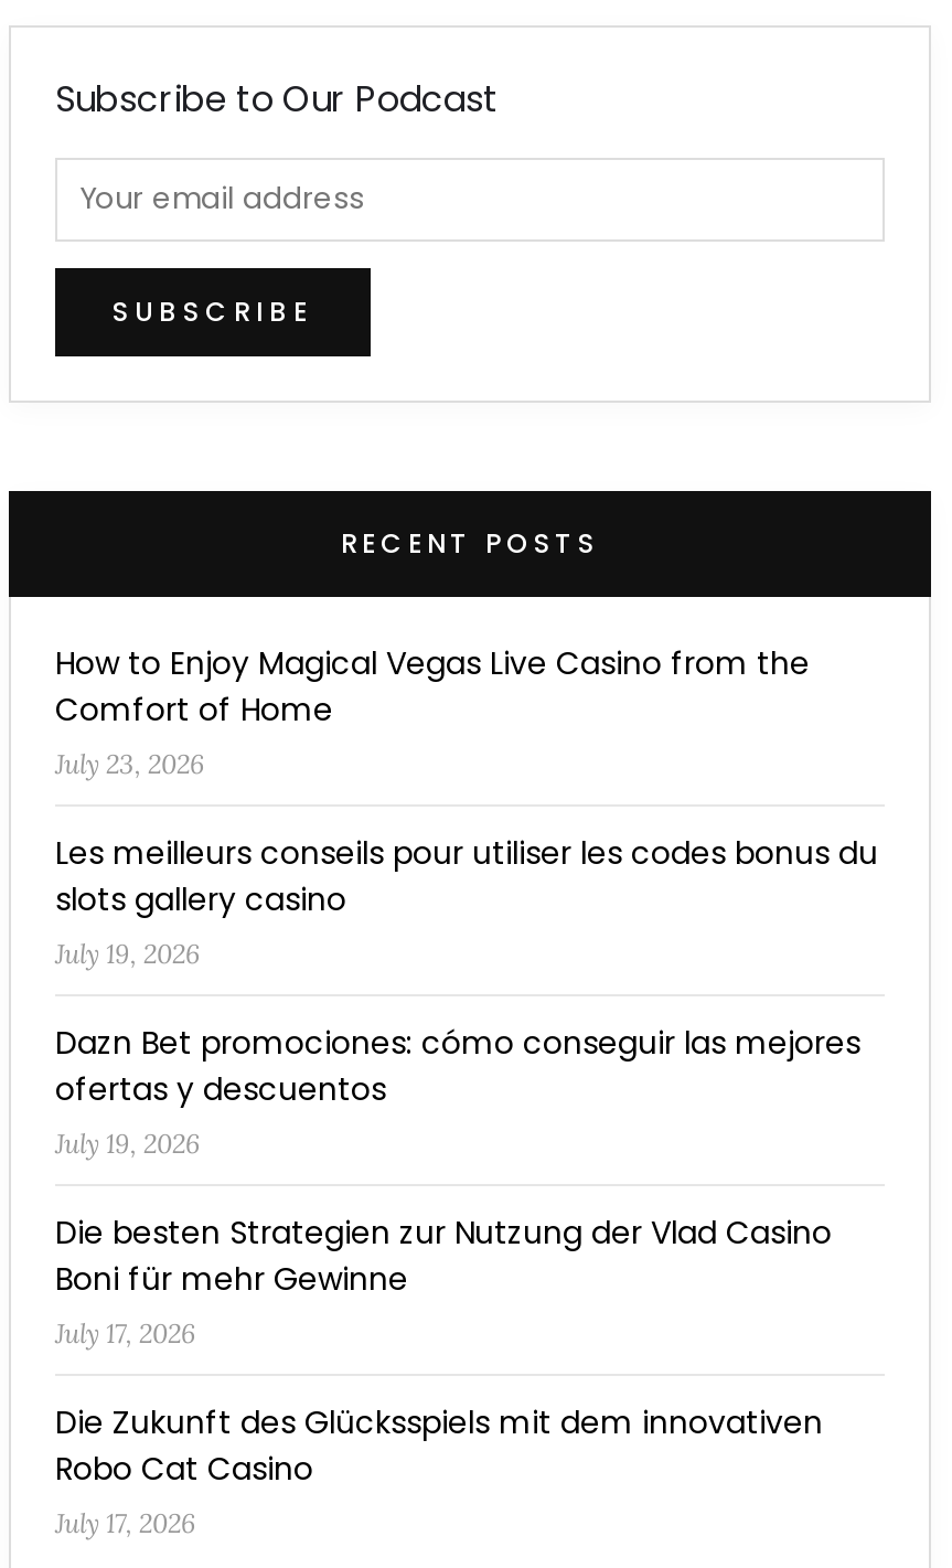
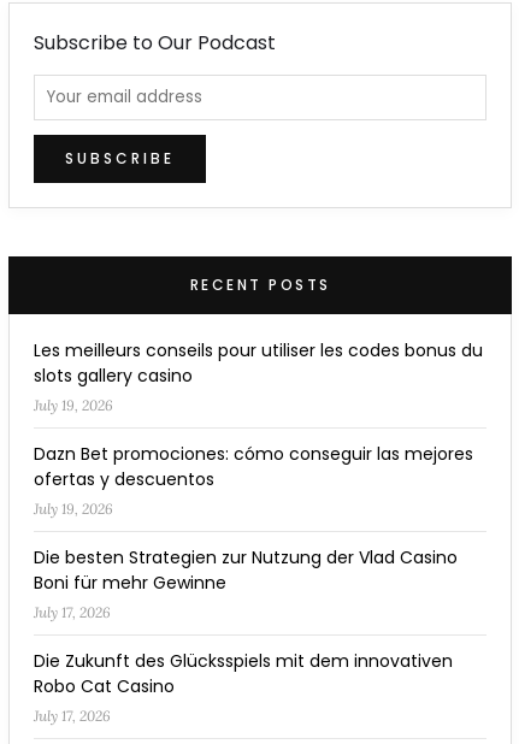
[55,641,810,780] How to Enjoy Magical Vegas Live Casino from the | Comfort of Home | July 23, 2026 -> none

